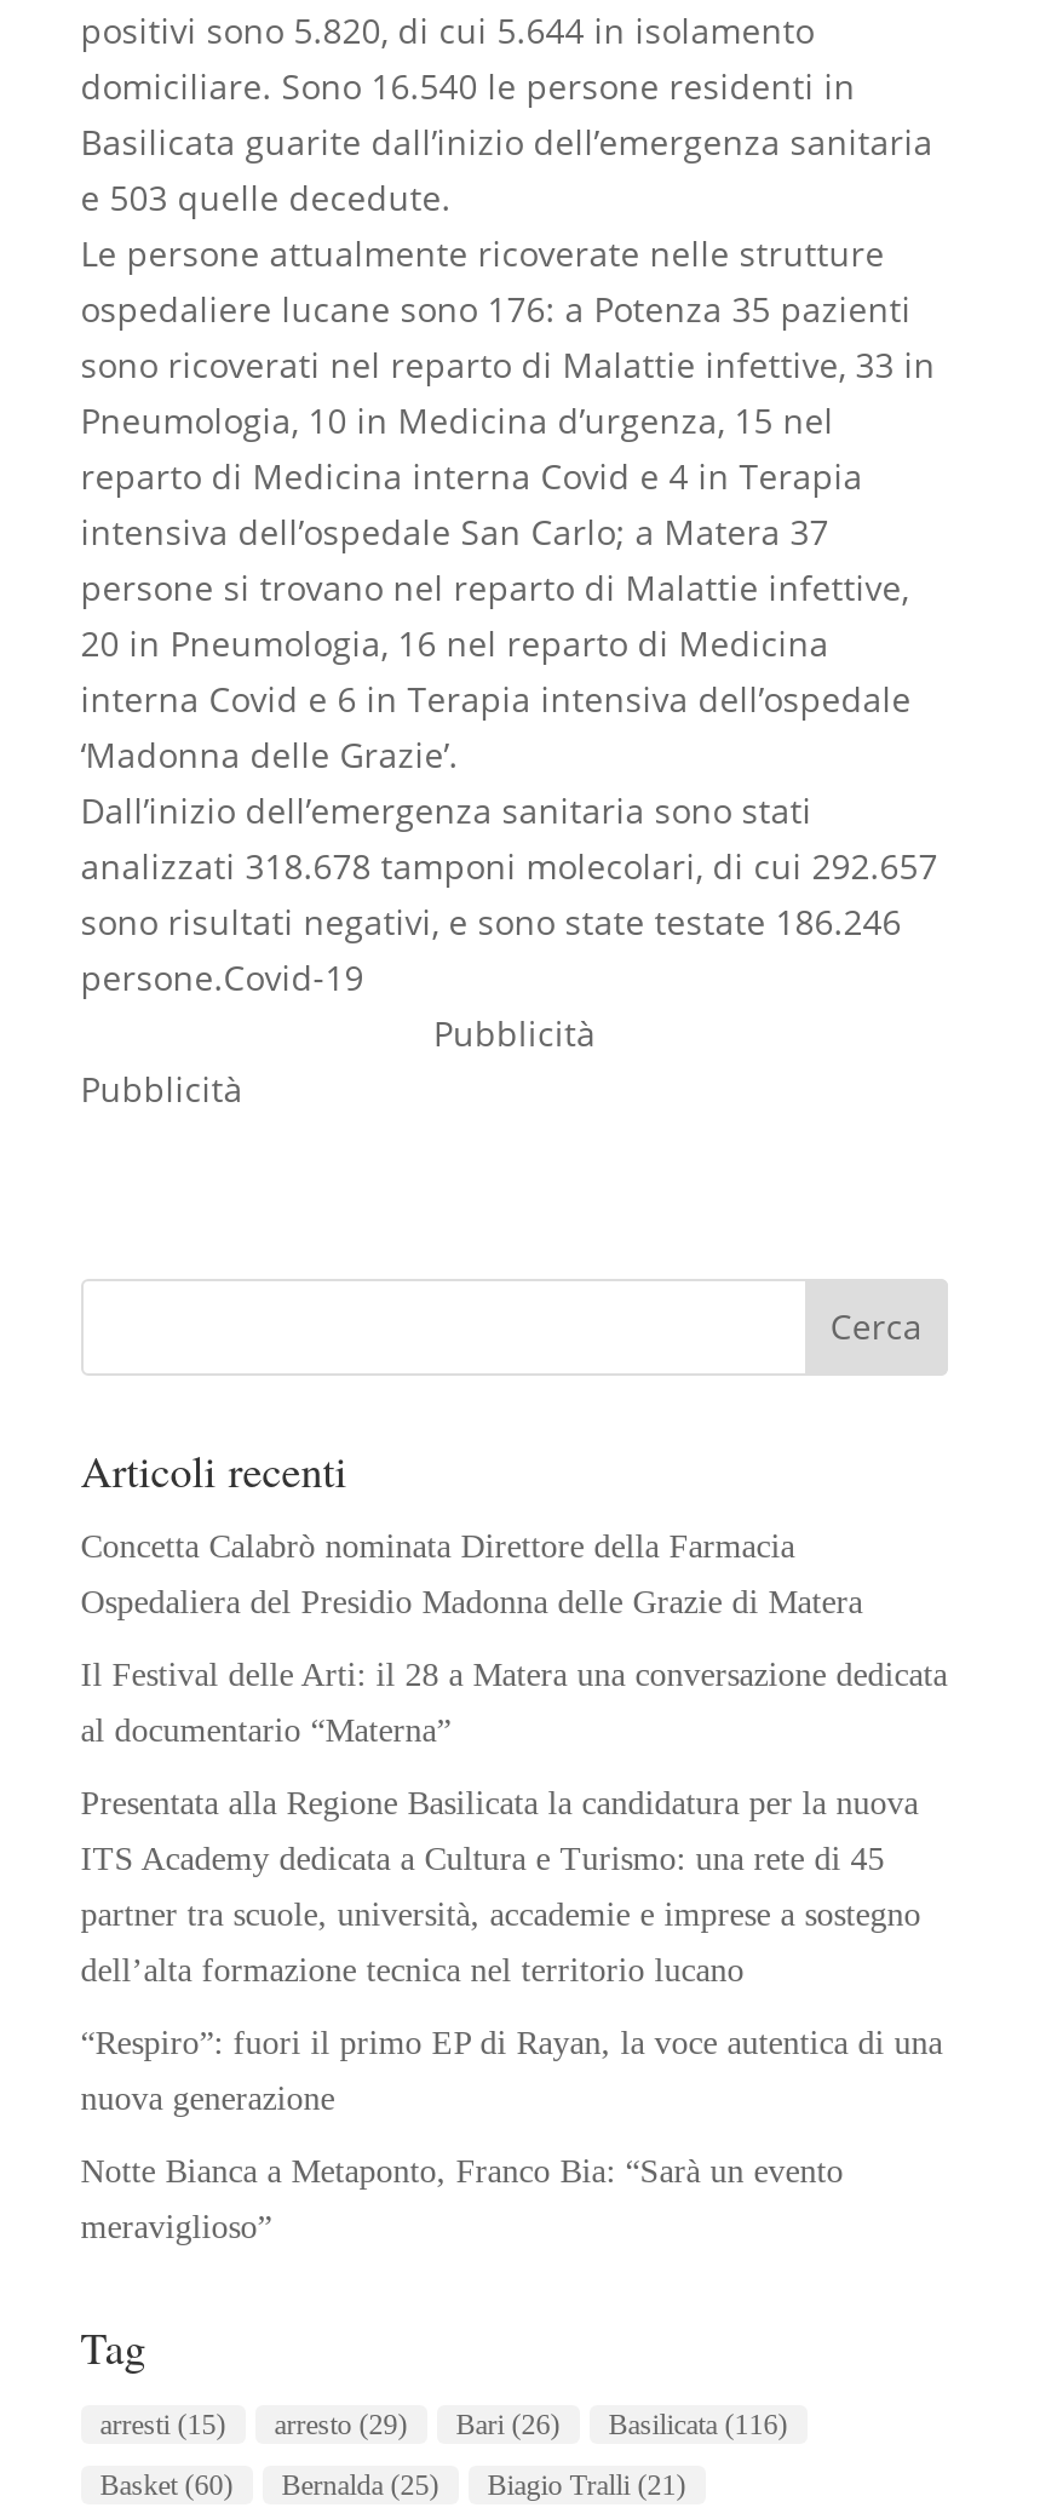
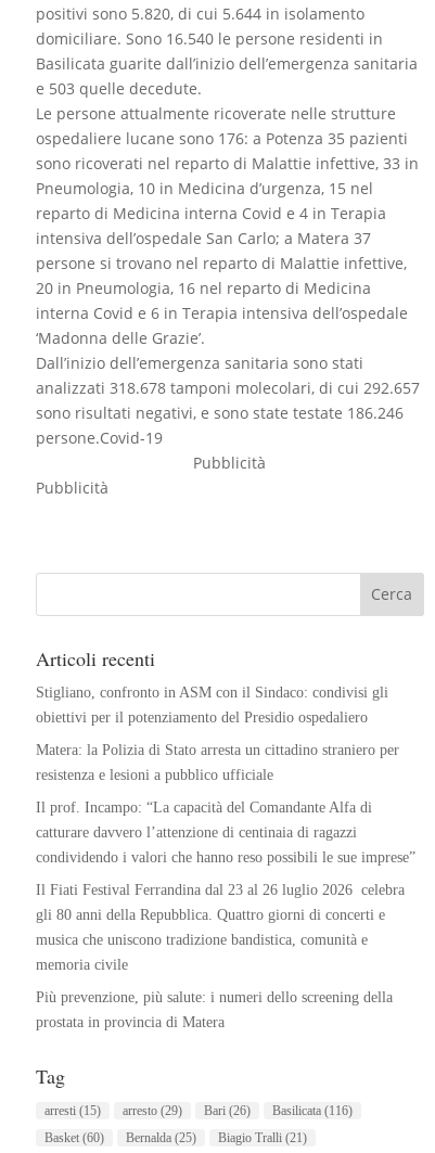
[81,1527,948,2244] Concetta Calabrò nominata Direttore della Farmacia | Ospedaliera del Presidio Madonna delle Grazie di Matera | Il Festival delle Arti: il 28 a Matera una conversazione dedicata | al documentario “Materna” | Presentata alla Regione Basilicata la candidatura per la nuova | ITS Academy dedicata a Cultura e Turismo: una rete di 45 | partner tra scuole, università, accademie e imprese a sostegno | dell’alta formazione tecnica nel territorio lucano | “Respiro”: fuori il primo EP di Rayan, la voce autentica di una | nuova generazione | Notte Bianca a Metaponto, Franco Bia: “Sarà un evento | meraviglioso” -> [36,684,415,1030] Stigliano, confronto in ASM con il Sindaco: condivisi gli | obiettivi per il potenziamento del Presidio ospedaliero | Matera: la Polizia di Stato arresta un cittadino straniero per | resistenza e lesioni a pubblico ufficiale | Il prof. Incampo: “La capacità del Comandante Alfa di | catturare davvero l’attenzione di centinaia di ragazzi | condividendo i valori che hanno reso possibili le sue imprese” | Il Fiati Festival Ferrandina dal 23 al 26 luglio 2026 celebra | gli 80 anni della Repubblica. Quattro giorni di concerti e | musica che uniscono tradizione bandistica, comunità e | memoria civile | Più prevenzione, più salute: i numeri dello screening della | prostata in provincia di Matera

